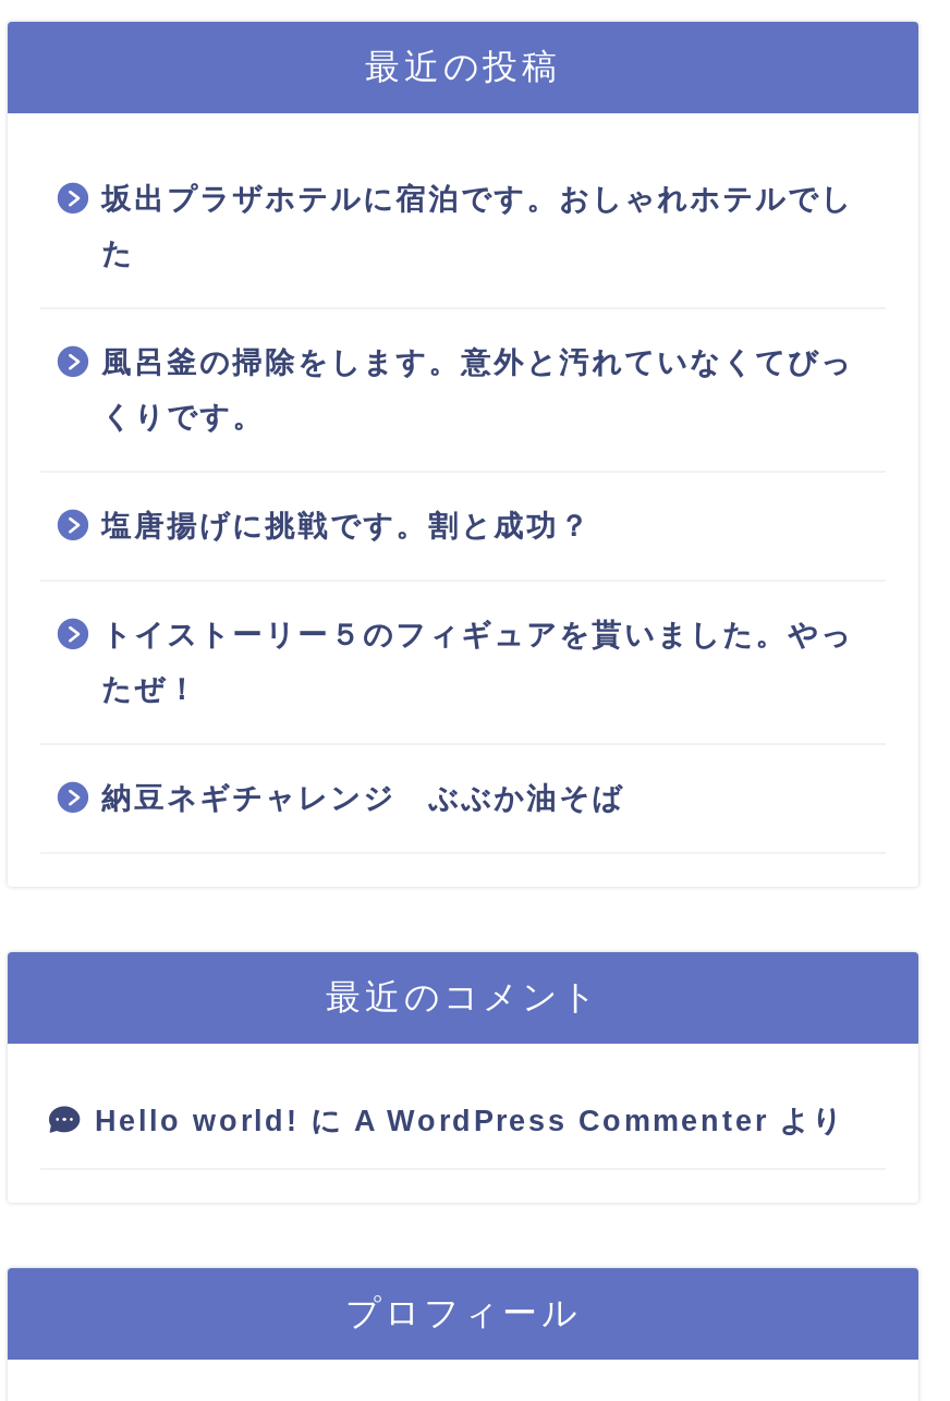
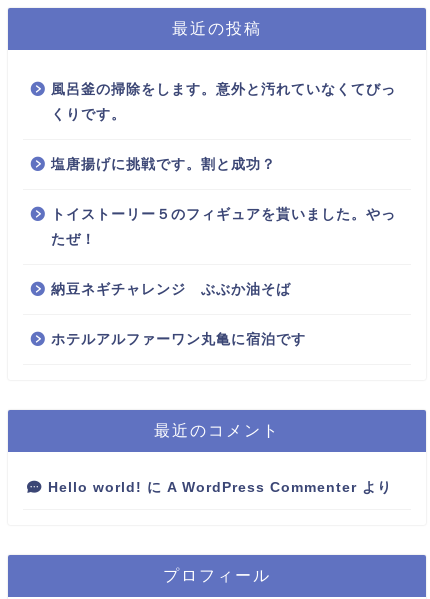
[101,183,853,270] 坂出プラザホテルに宿泊です。おしゃれホテルでし | た -> none
moved [101,346,853,815] -> [51,82,396,297]: 風呂釜の掃除をします。意外と汚れていなくてびっ | くりです。 | 塩唐揚げに挑戦です。割と成功？ | トイストーリー５のフィギュアを貰いました。やっ | たぜ！ | 納豆ネギチャレンジ ぶぶか油そば
none -> [51,332,306,347] ホテルアルファーワン丸亀に宿泊です

